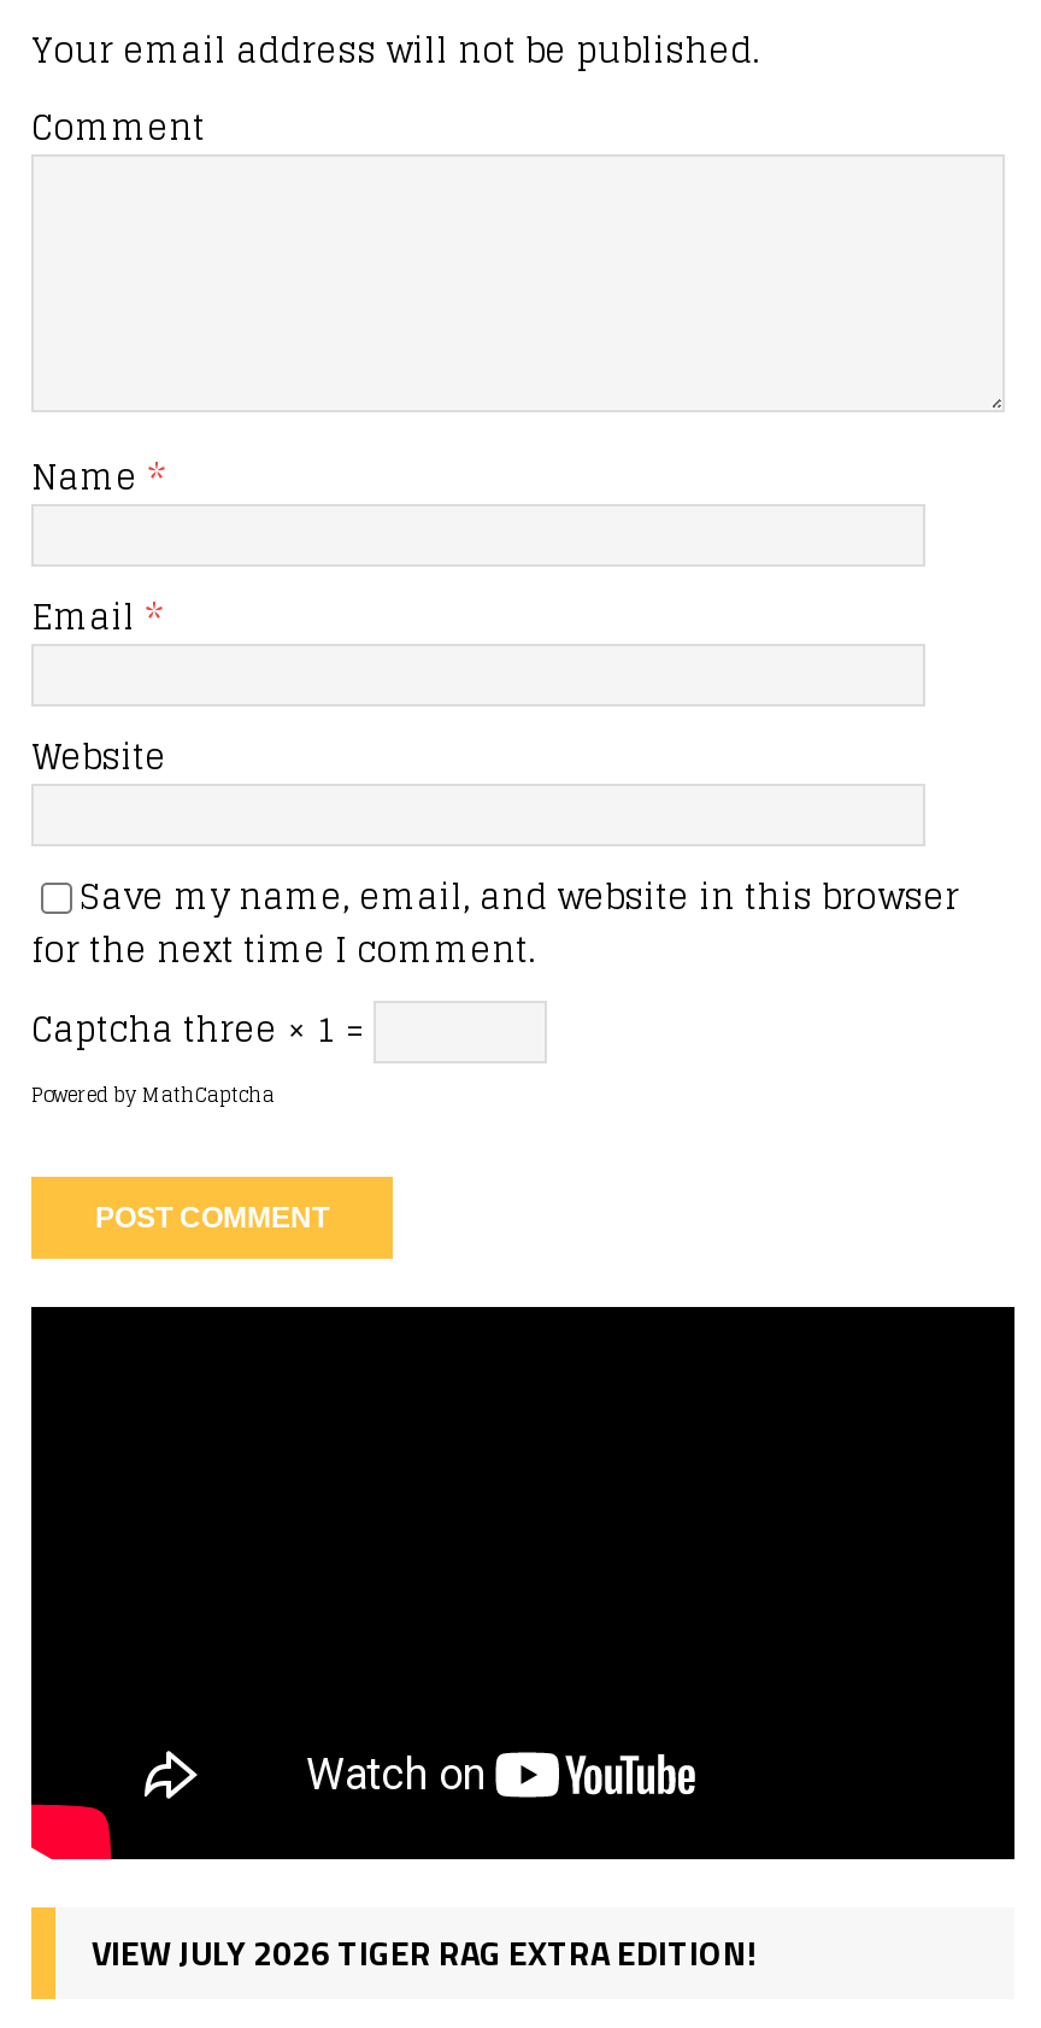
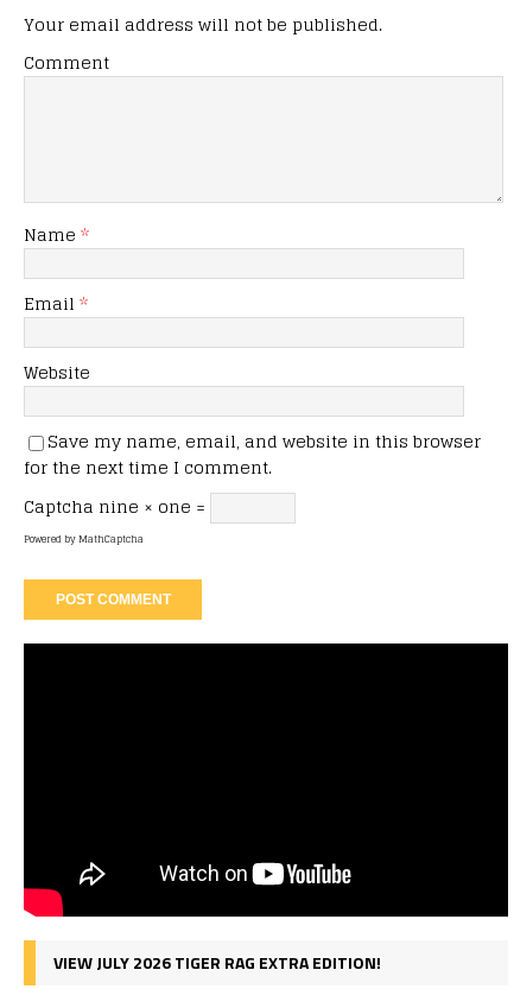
[31,997,374,1058] Captcha three × 1 = -> [24,492,210,521] Captcha nine × one =

